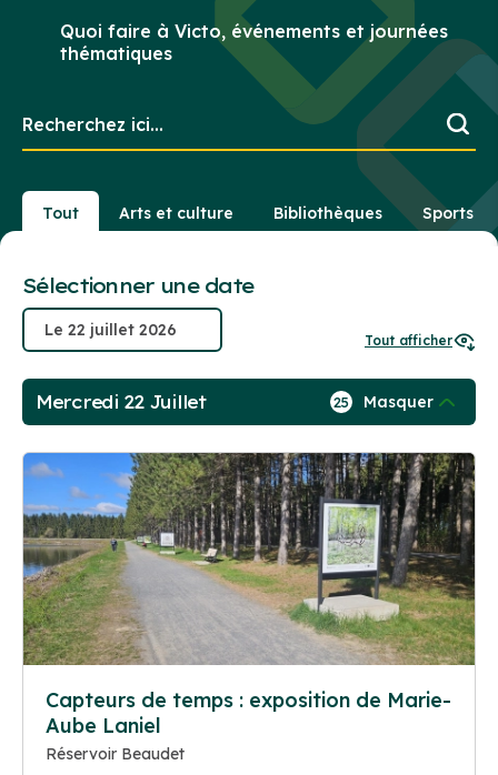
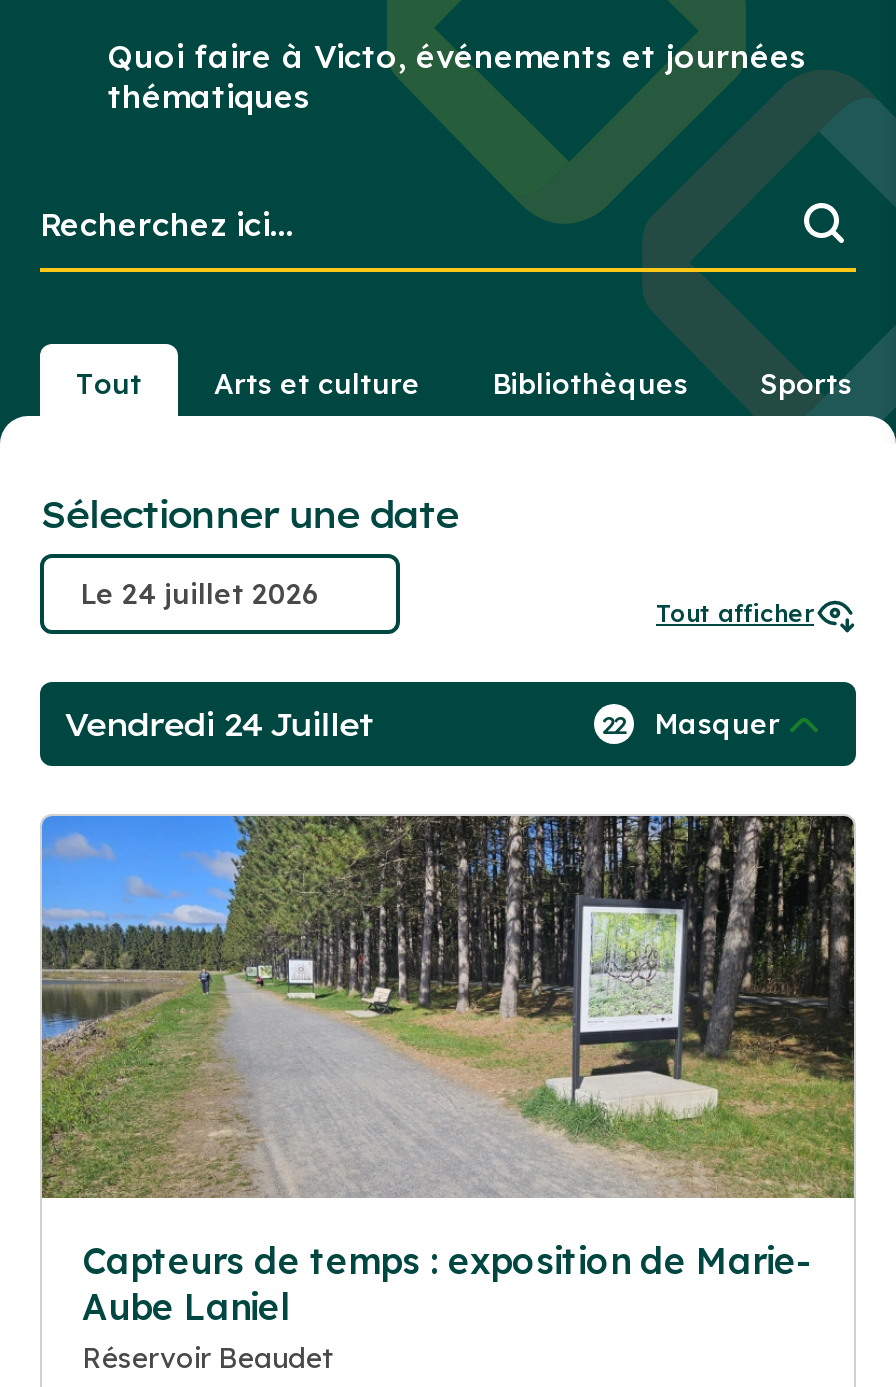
[36,391,206,413] Mercredi 22 Juillet -> [64,704,373,744] Vendredi 24 Juillet
[334,392,434,412] 25 Masquer -> [602,706,780,742] 22 Masquer

